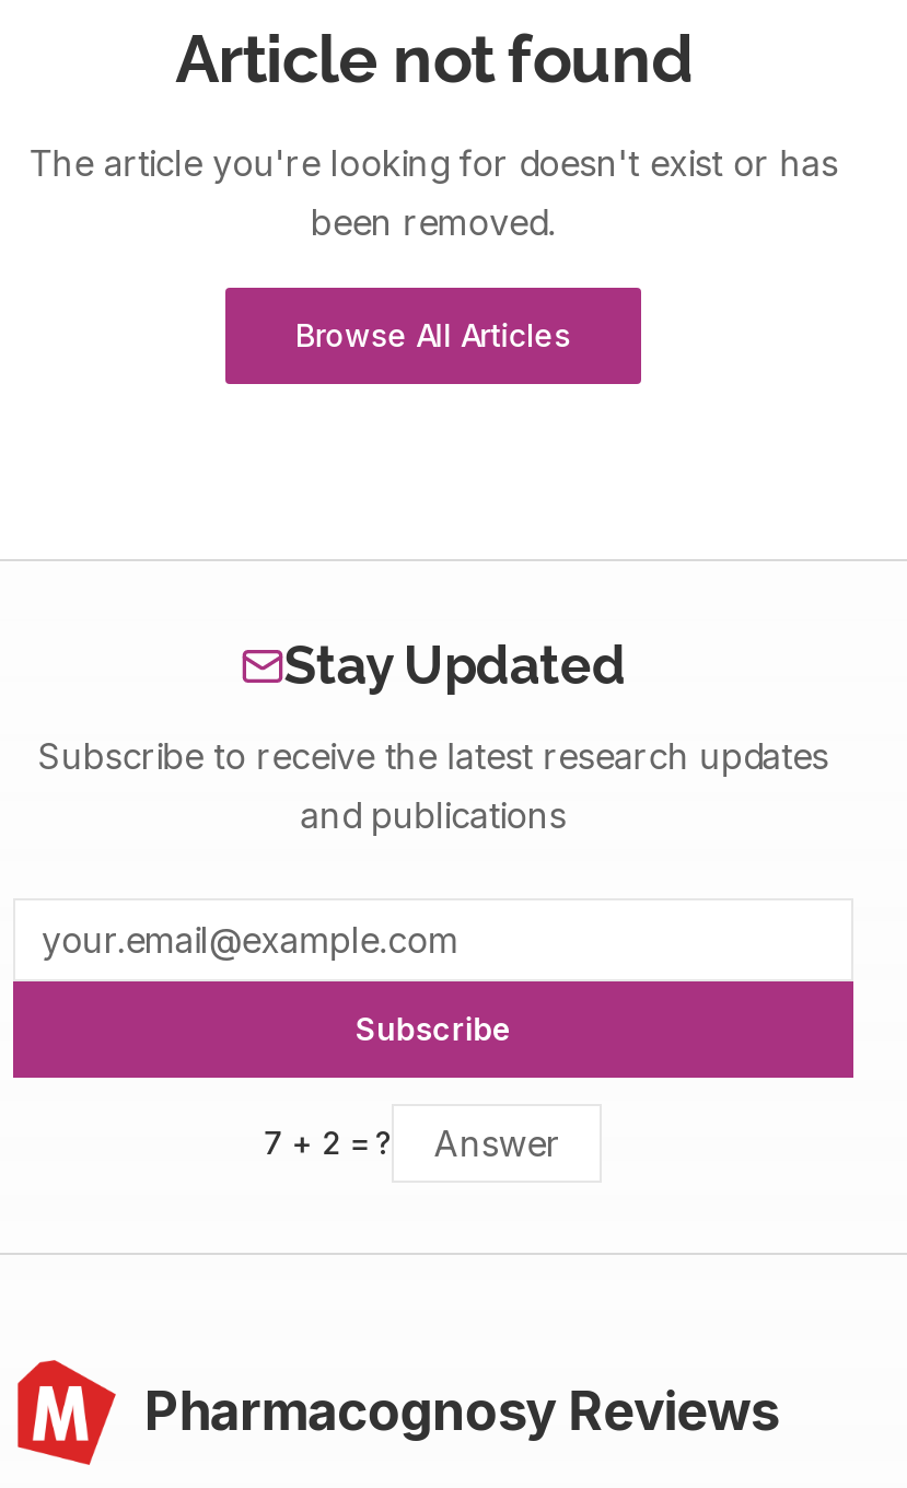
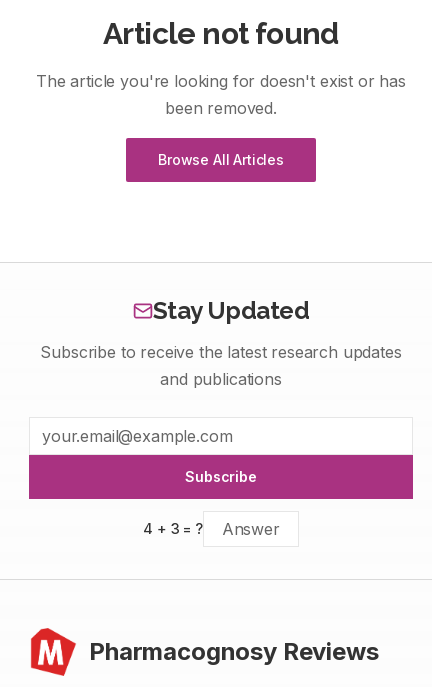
[264,1124,392,1161] 7 + 2 = ? -> [143,520,203,537] 4 + 3 = ?

